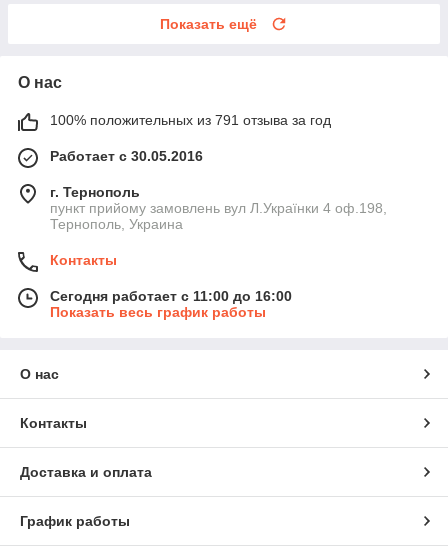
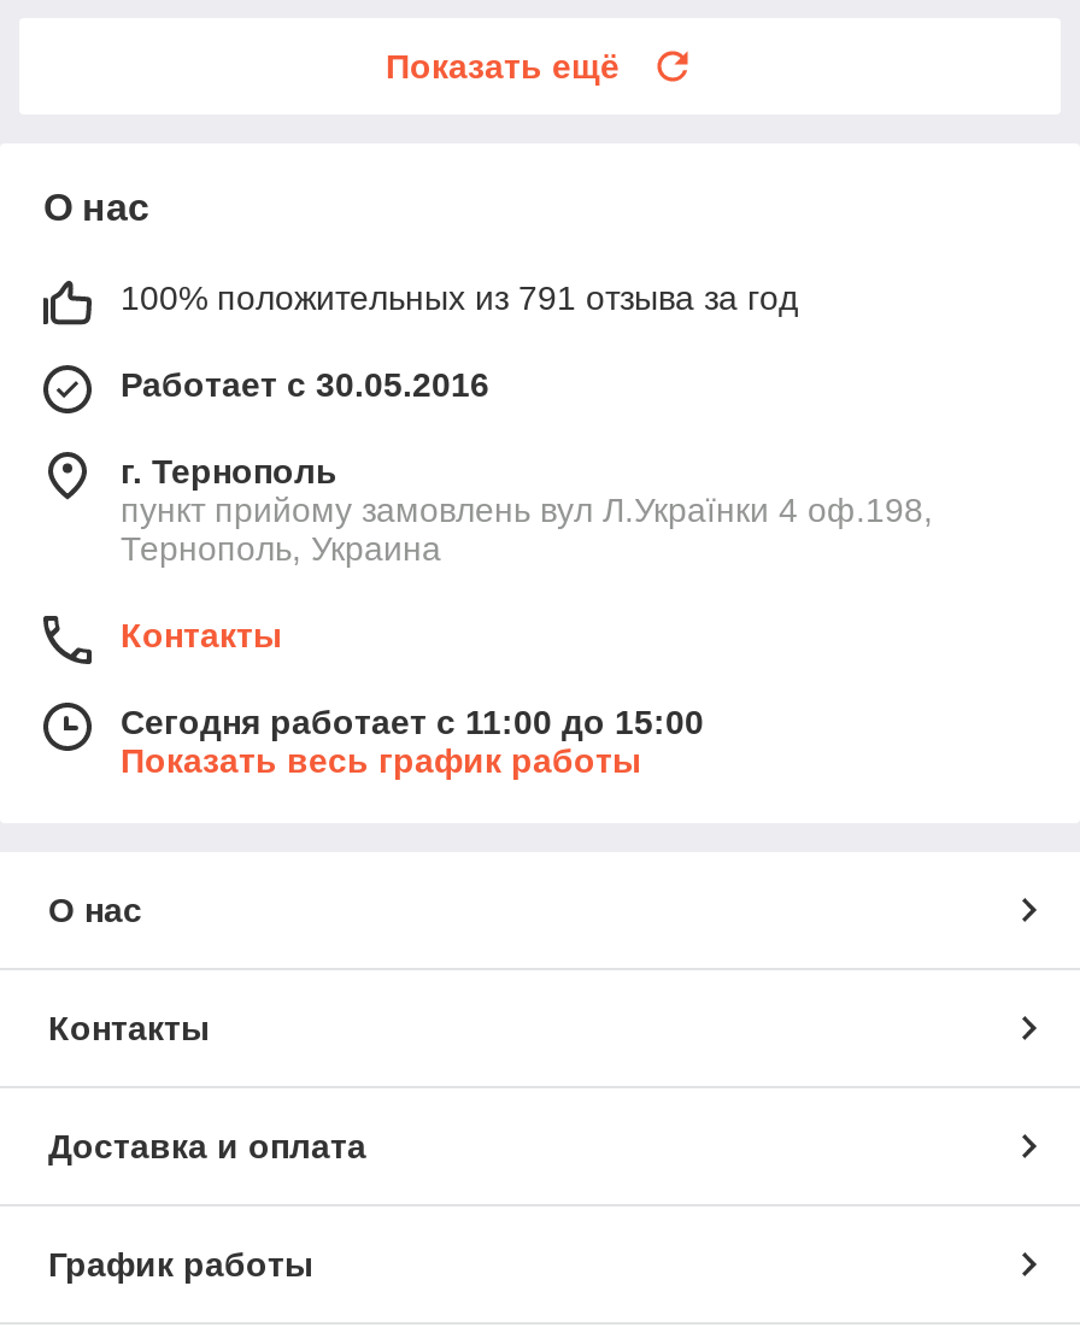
[50,288,292,304] Сегодня работает с 11:00 до 16:00 -> [121,702,704,741] Сегодня работает с 11:00 до 15:00

